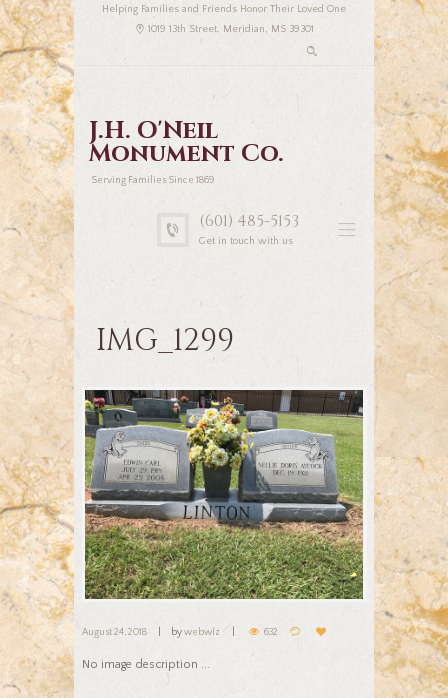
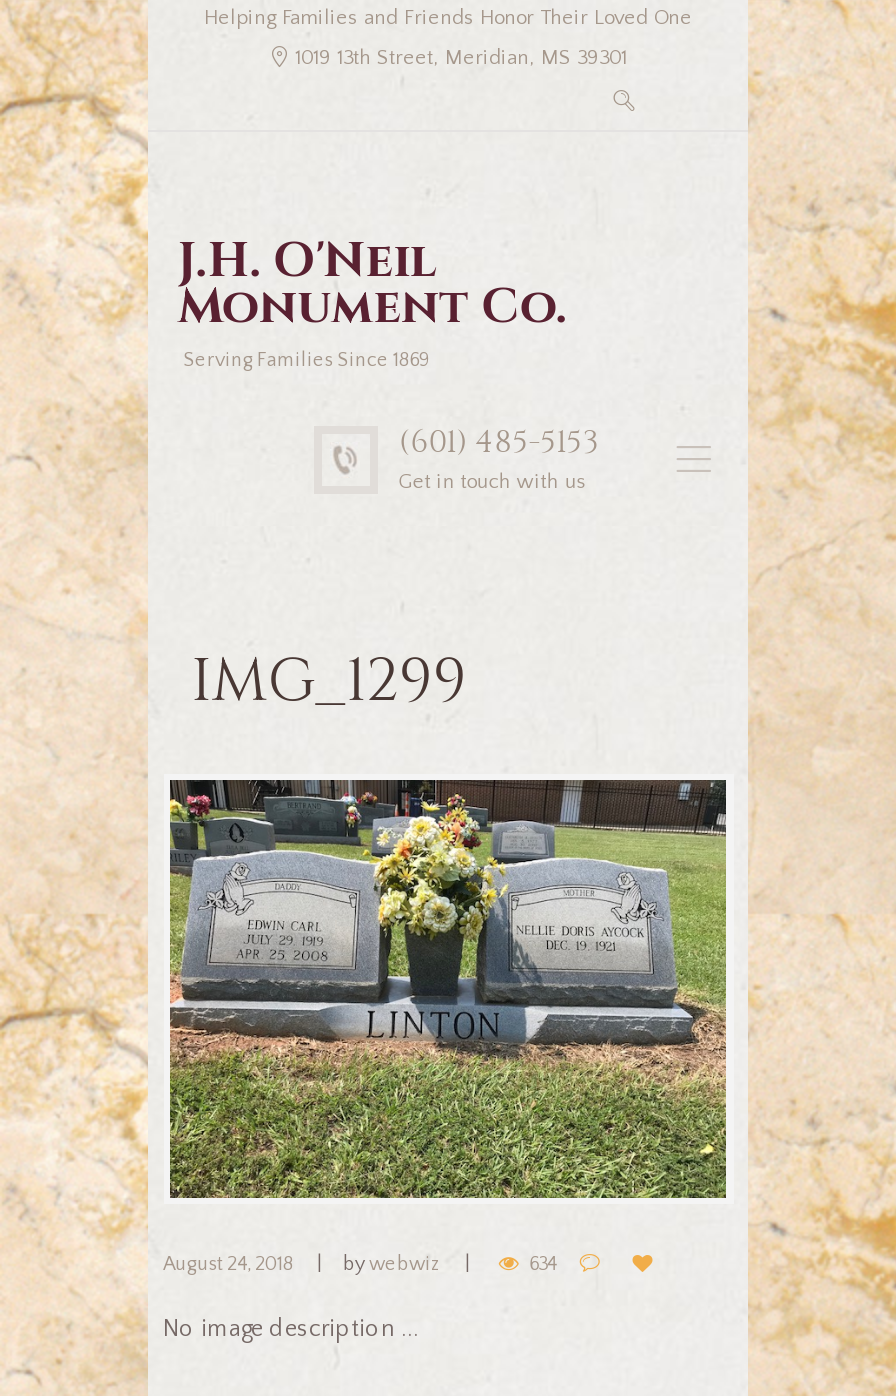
[264,627,278,638] 632 -> [529,1255,557,1277] 634

